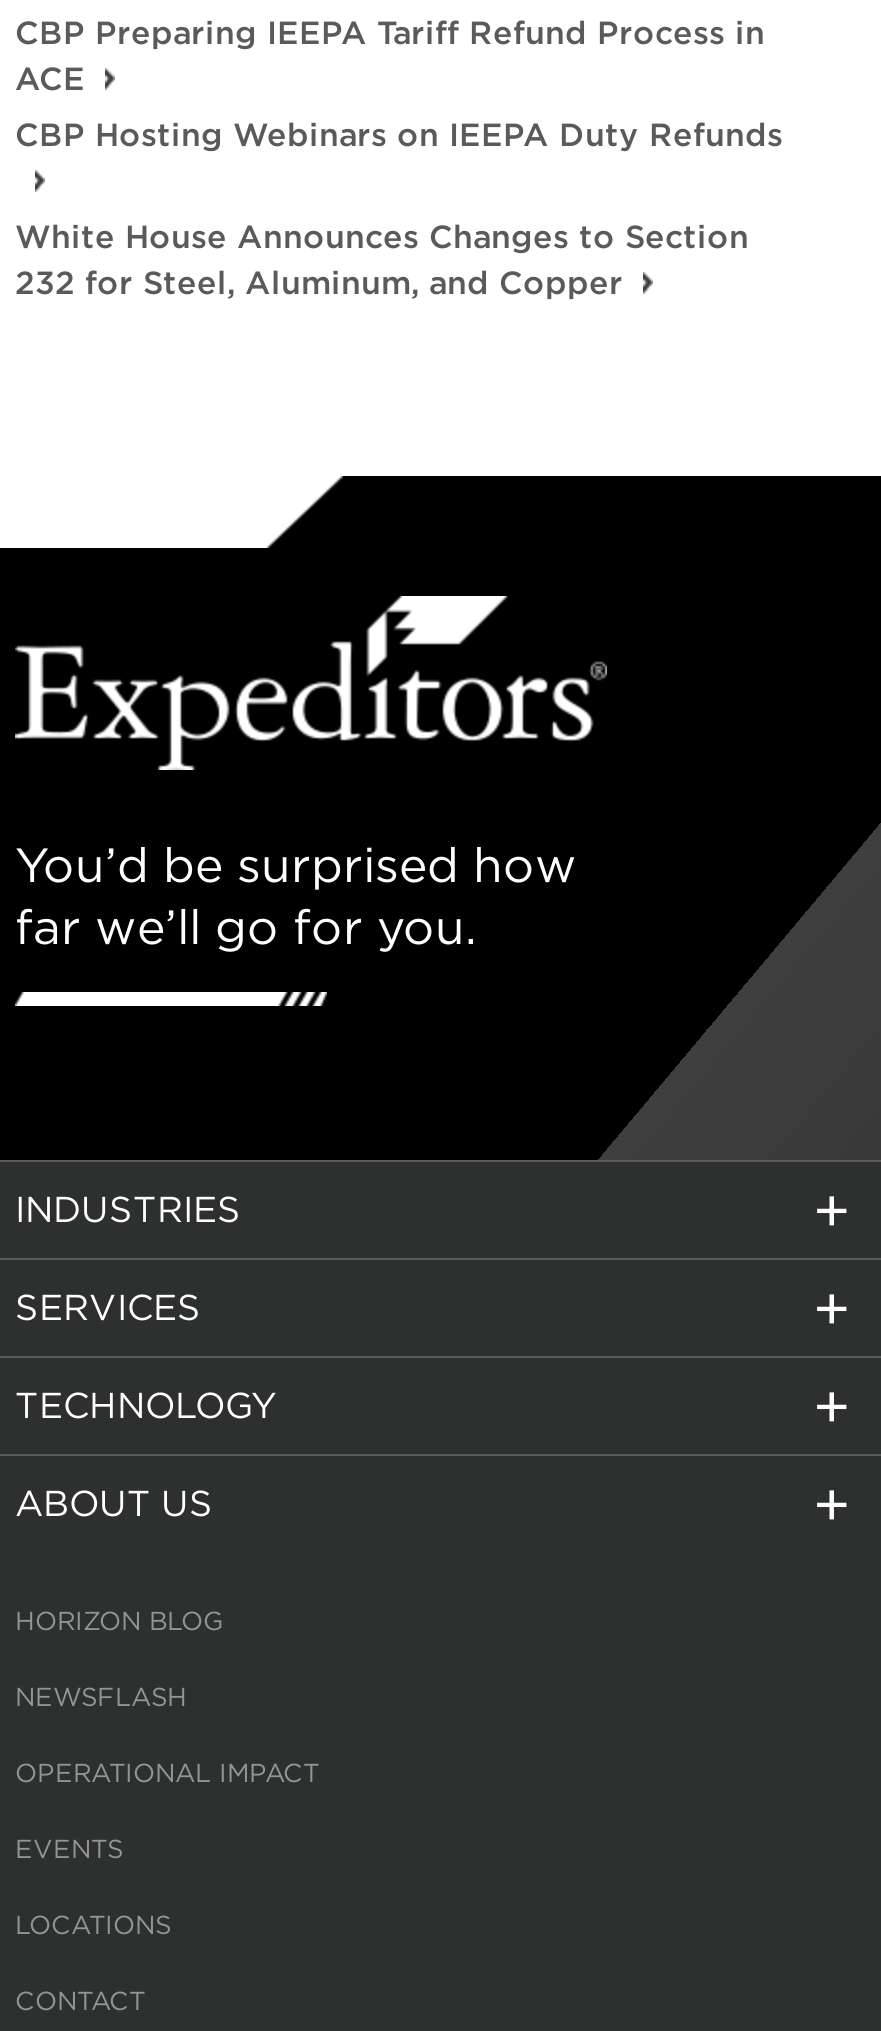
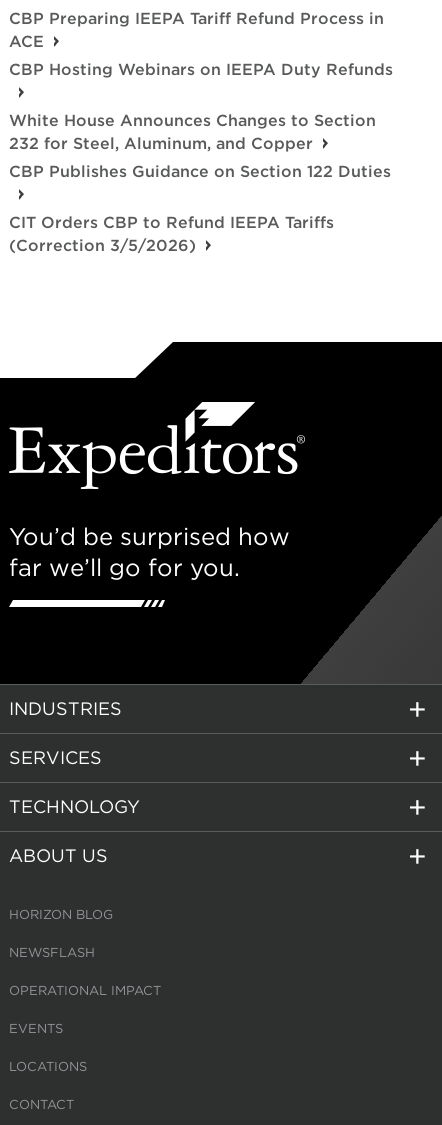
none -> [9,162,391,255] CBP Publishes Guidance on Section 122 Duties | CIT Orders CBP to Refund IEEPA Tariffs | (Correction 3/5/2026)

